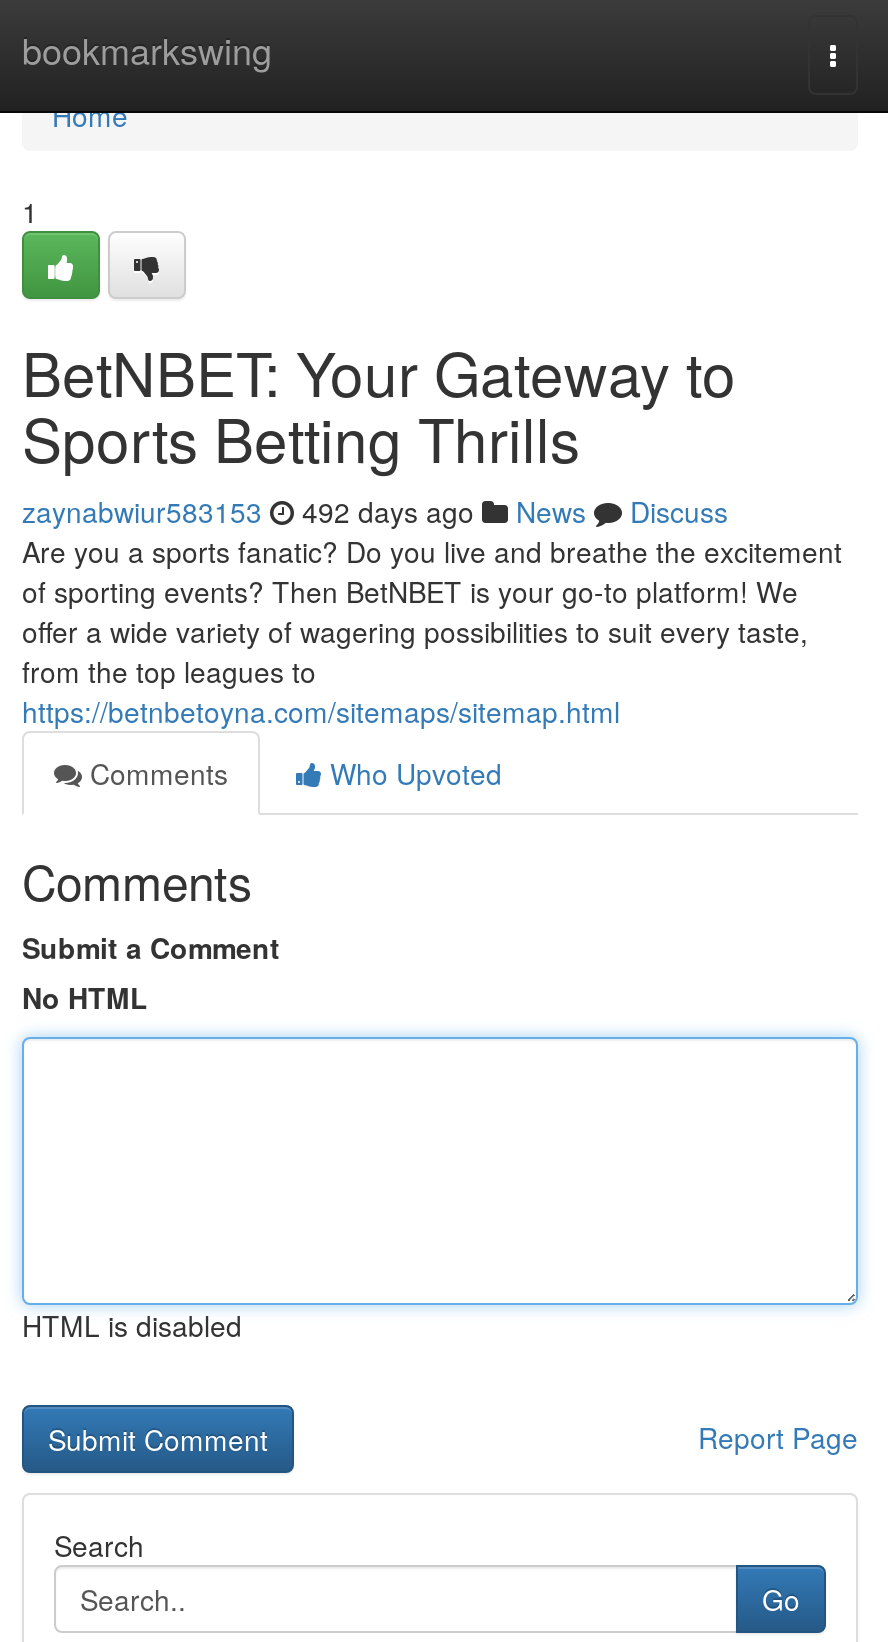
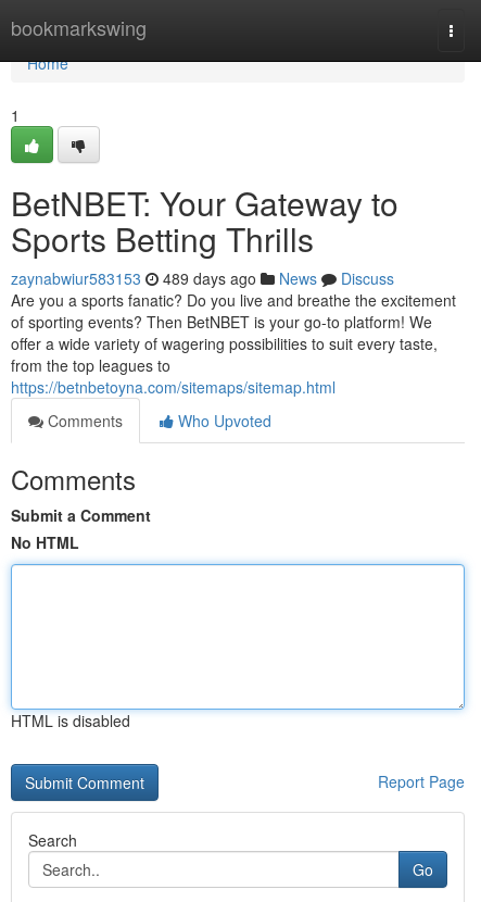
[22,491,728,531] zaynabwiur583153 492 days ago News Discuss -> [11,267,394,289] zaynabwiur583153 489 days ago News Discuss

